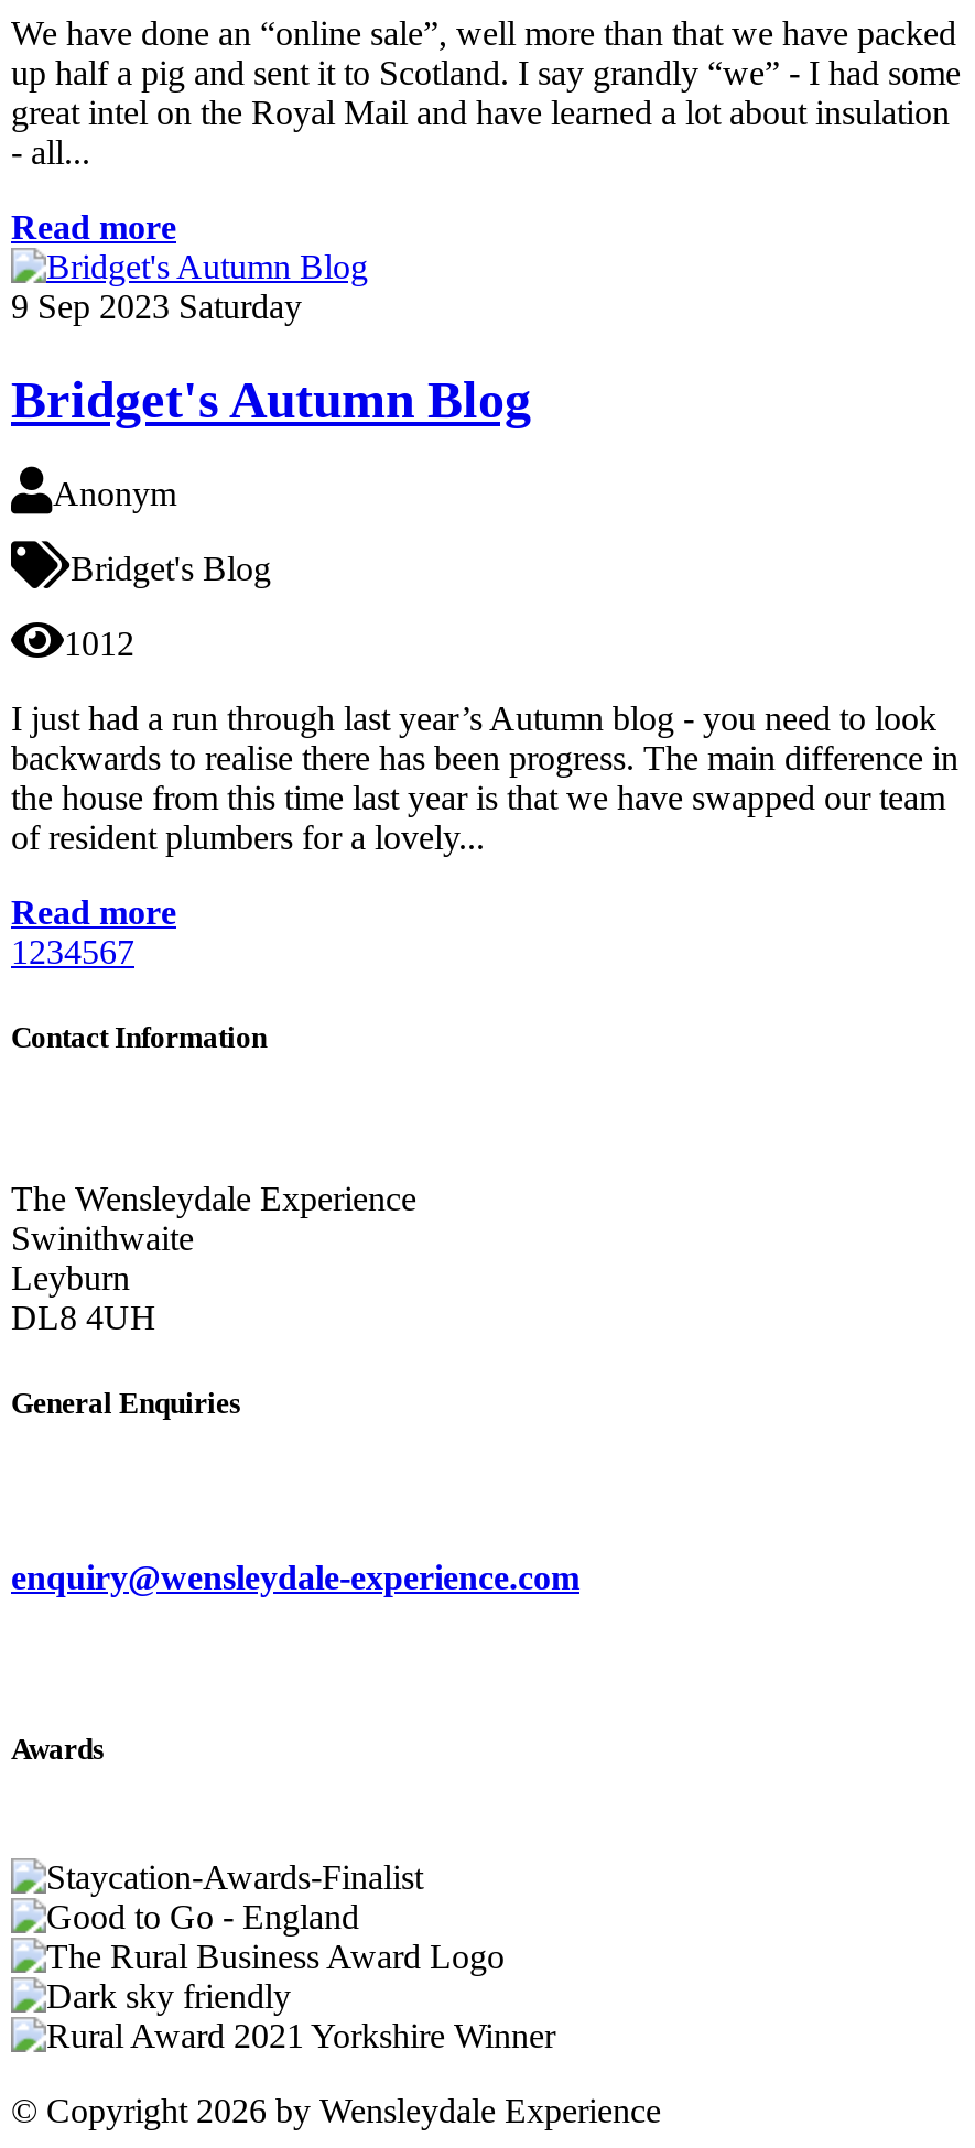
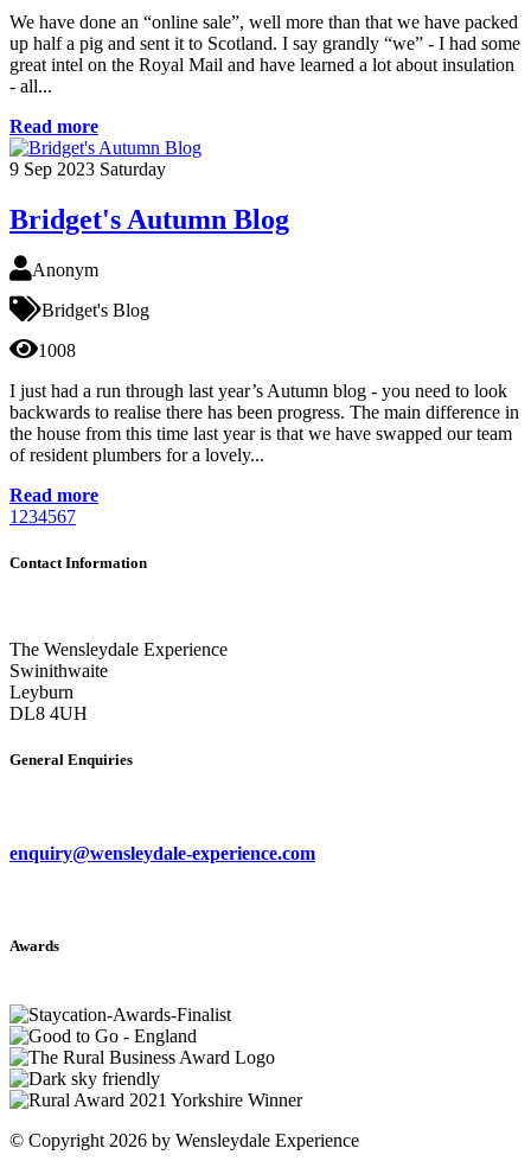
[64,624,134,662] 1012 -> [38,340,76,360] 1008

